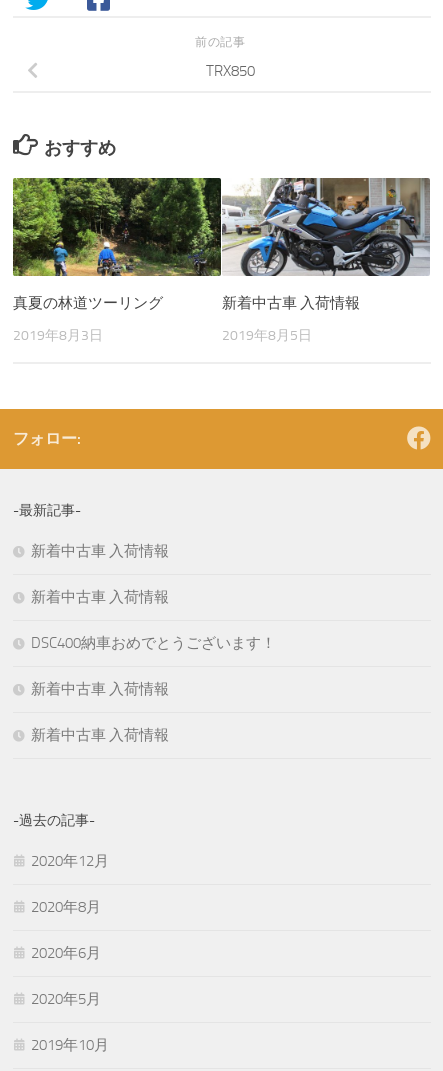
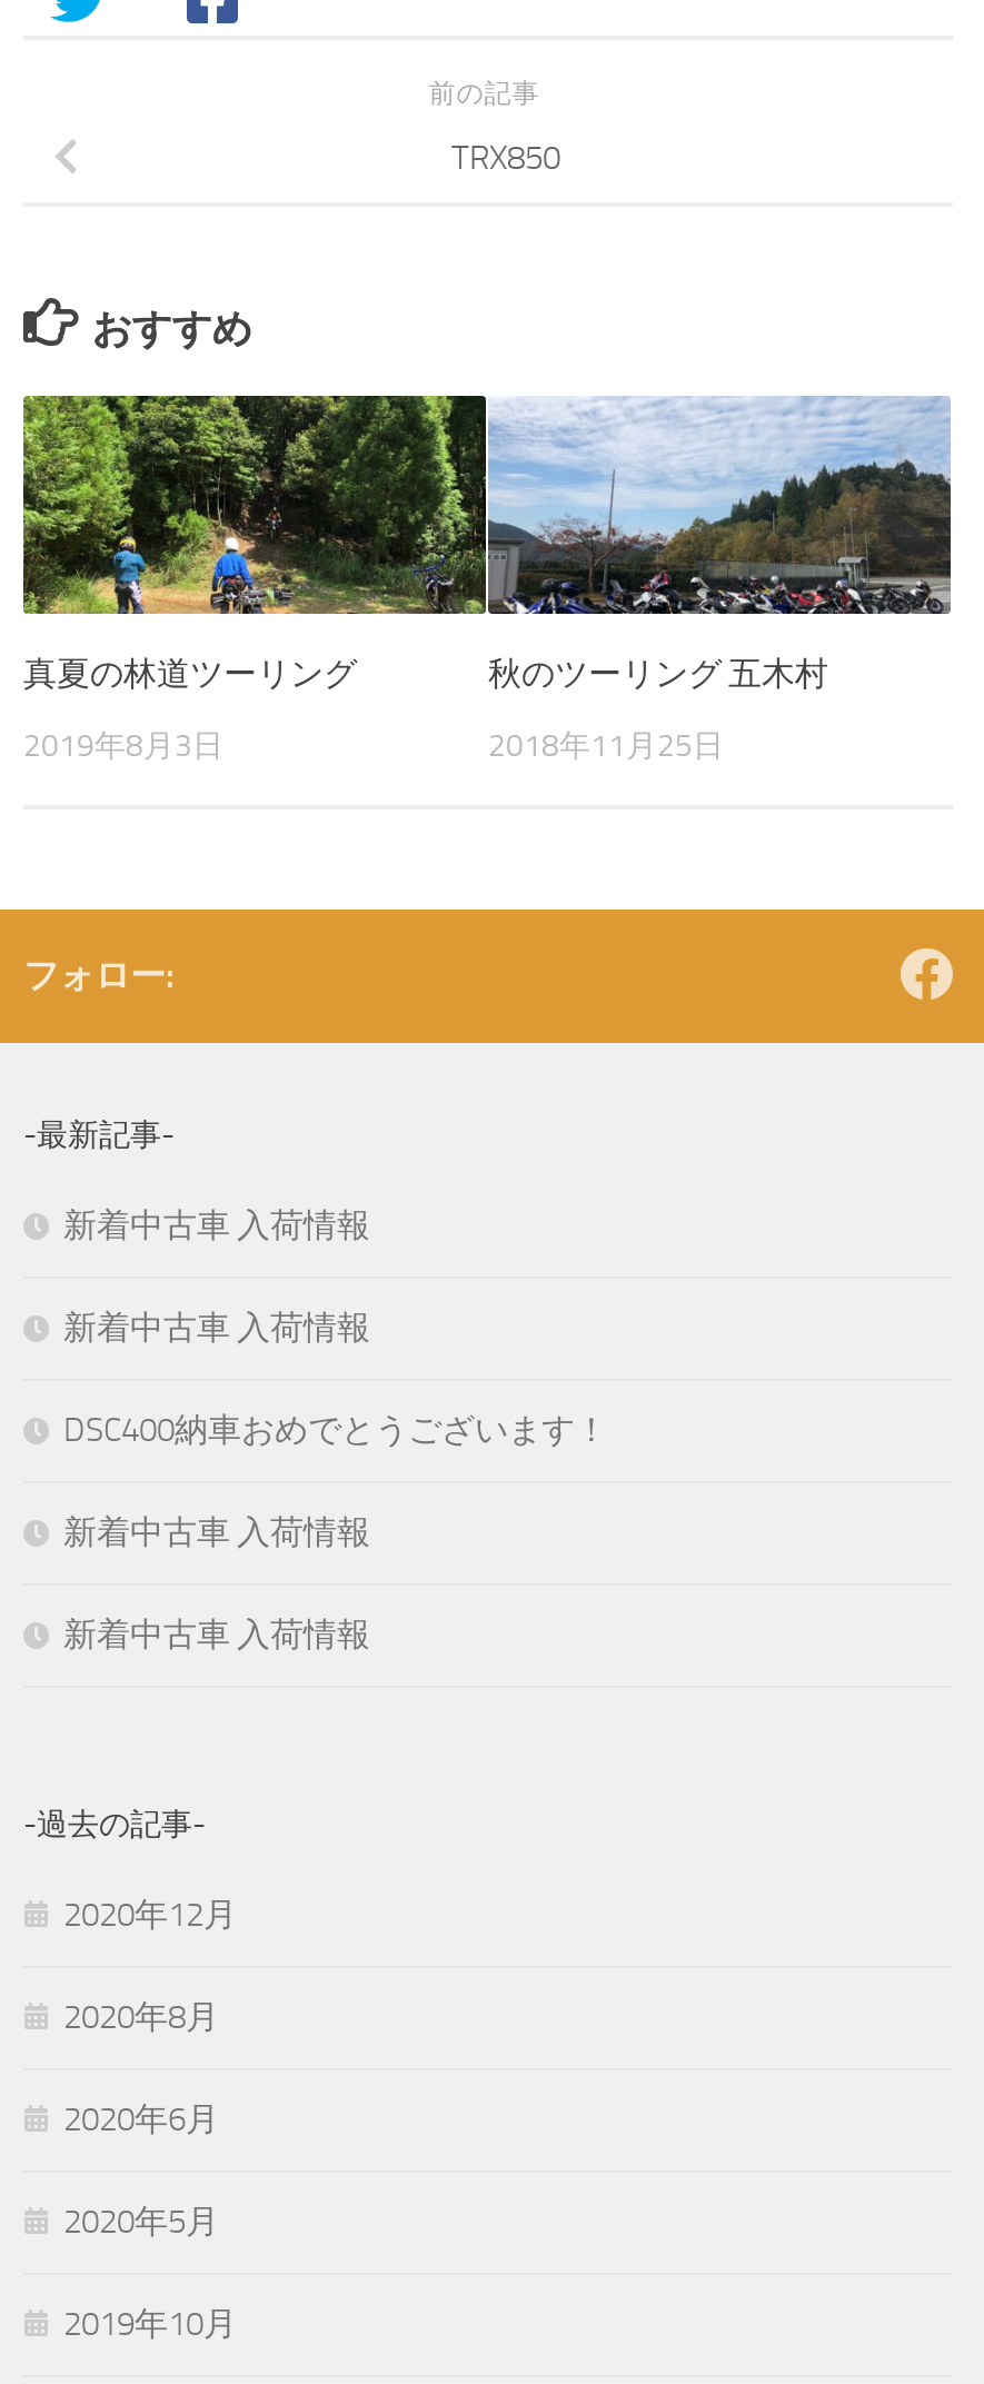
[221,177,430,312] [image] | 新着中古車 入荷情報 -> [486,396,953,694] [image] | 秋のツーリング 五木村
[222,327,312,344] 2019年8月5日 -> [488,727,724,765] 2018年11月25日

